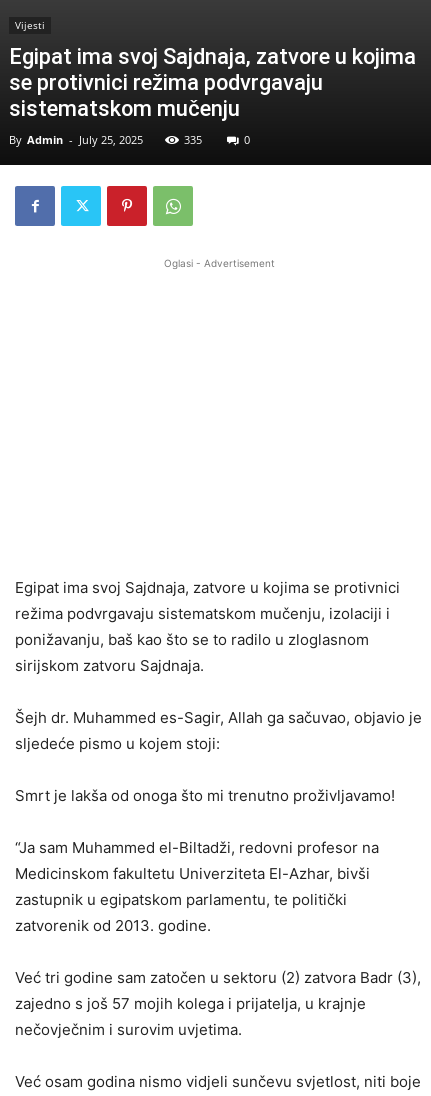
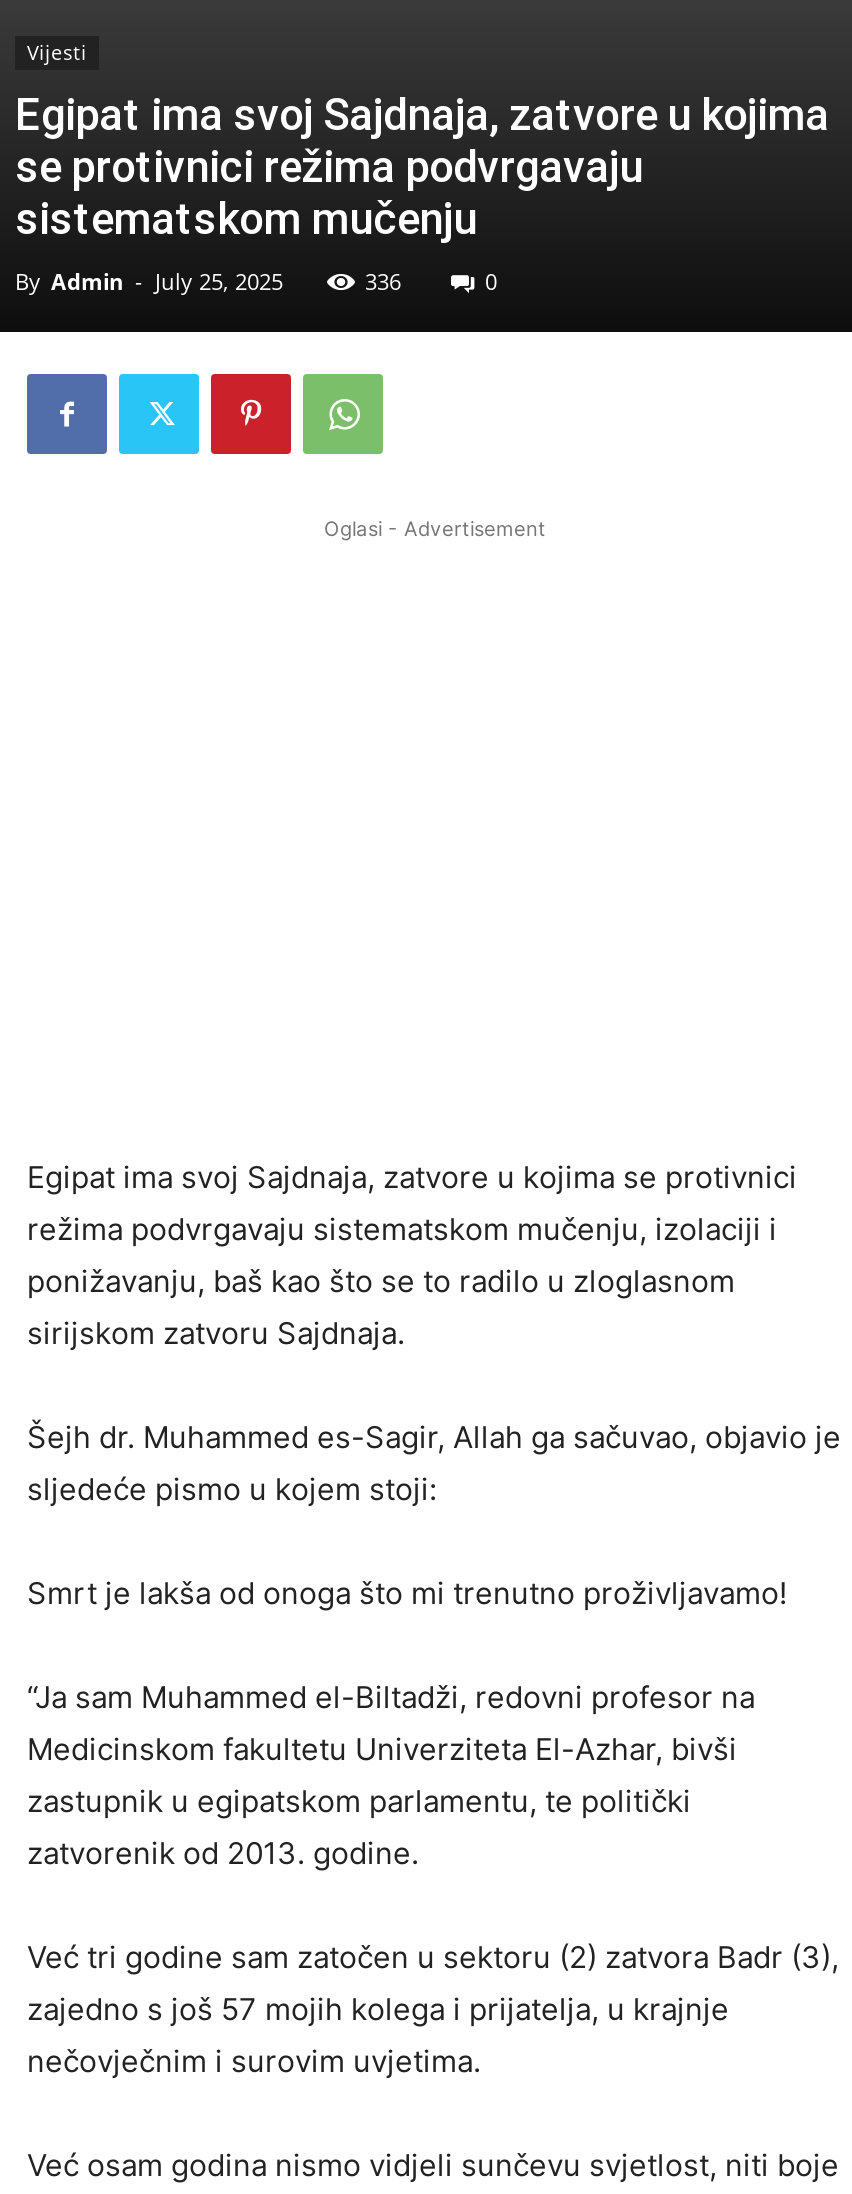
[184,132,202,147] 335 -> [365,266,401,296] 336

